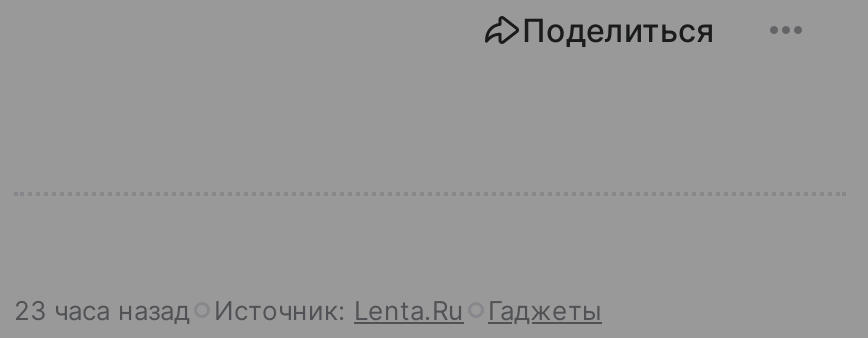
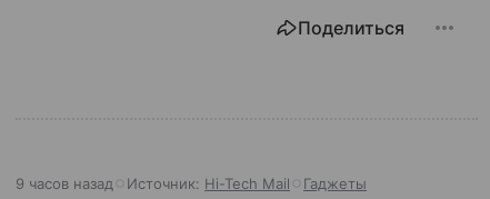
[14,293,464,325] 23 часа назад | Источник: Lenta.Ru -> [16,174,290,192] 9 часов назад | Источник: Hi-Tech Mail

